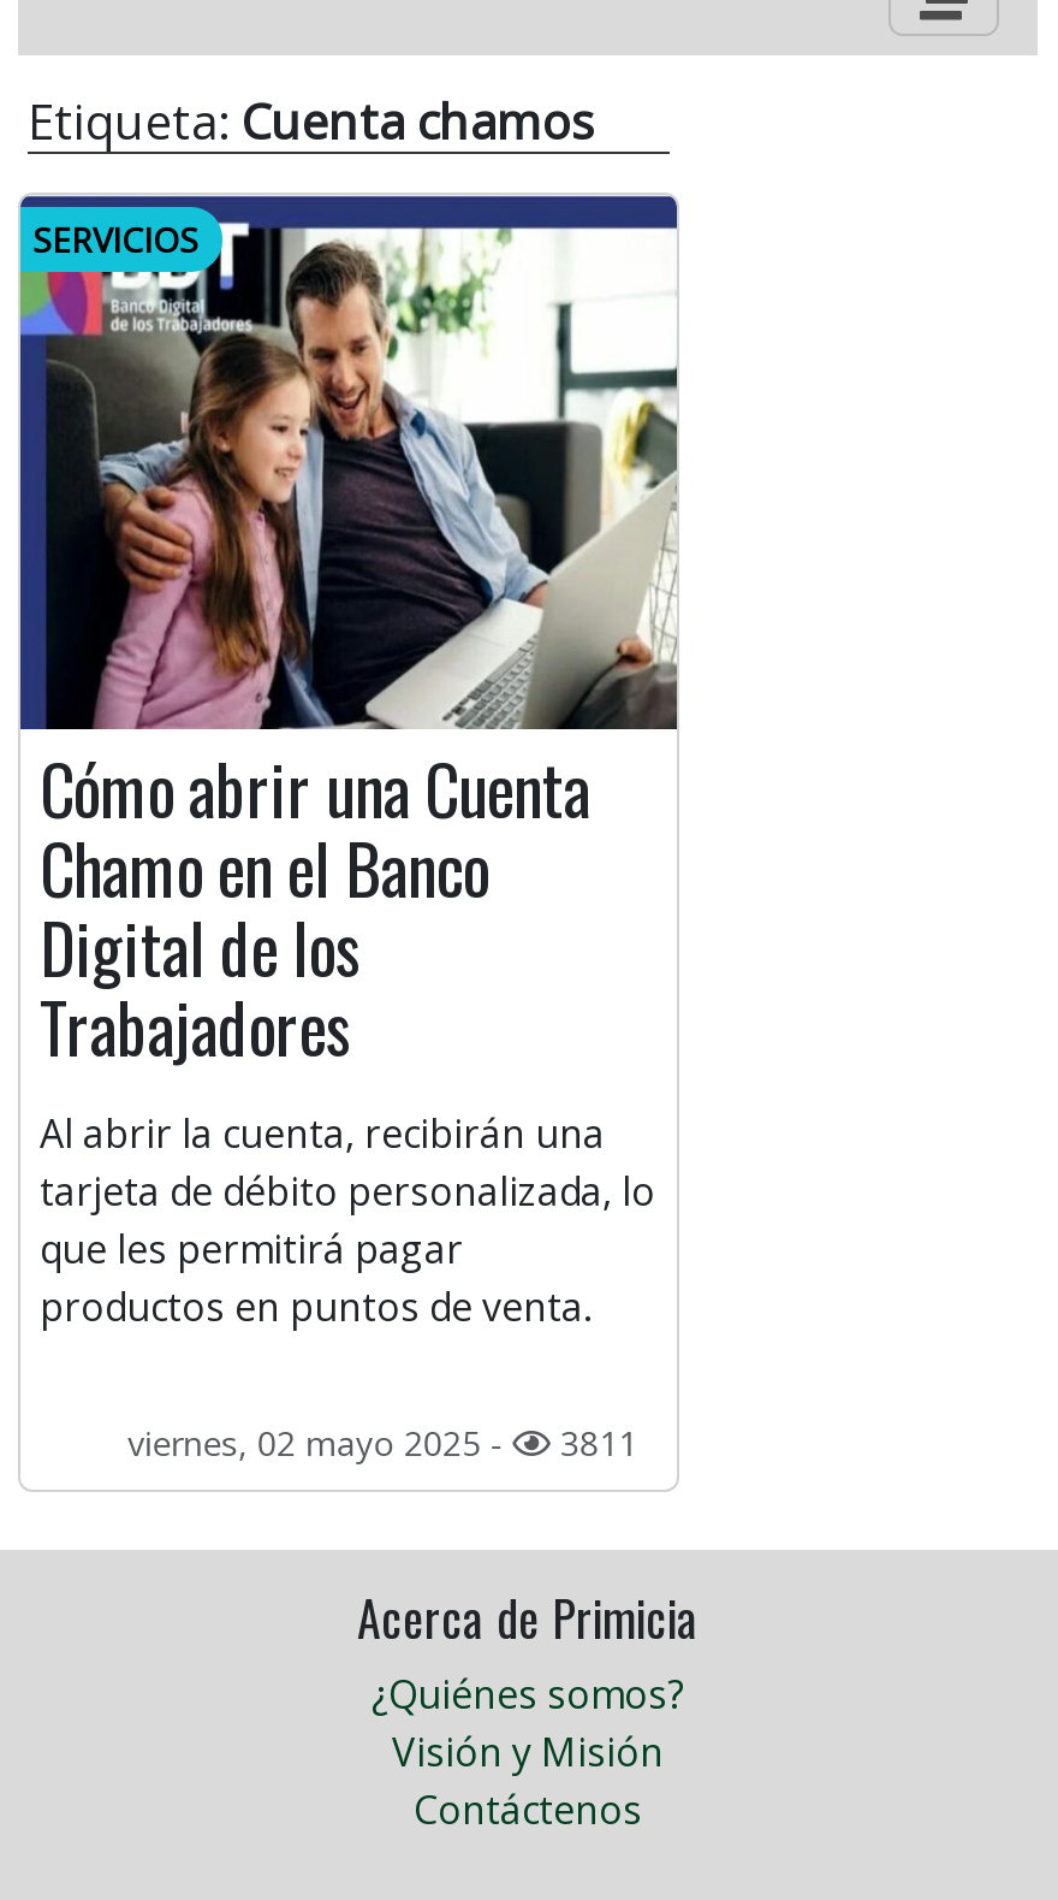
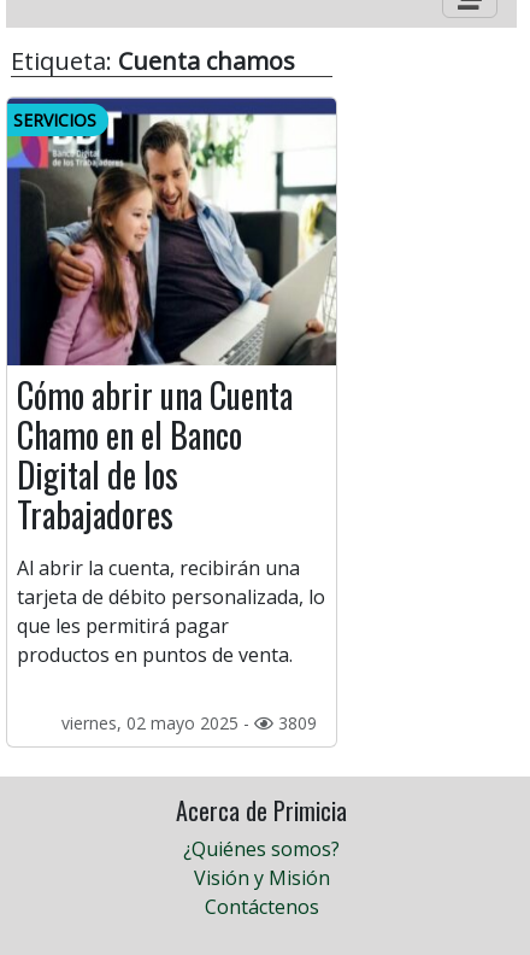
[128,1420,638,1466] viernes, 02 mayo 2025 - 3811 -> [61,711,316,734] viernes, 02 mayo 2025 - 3809

